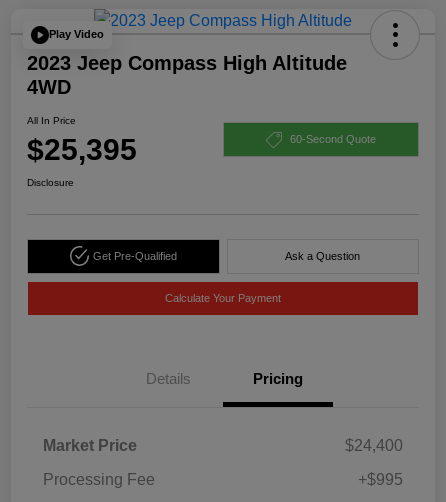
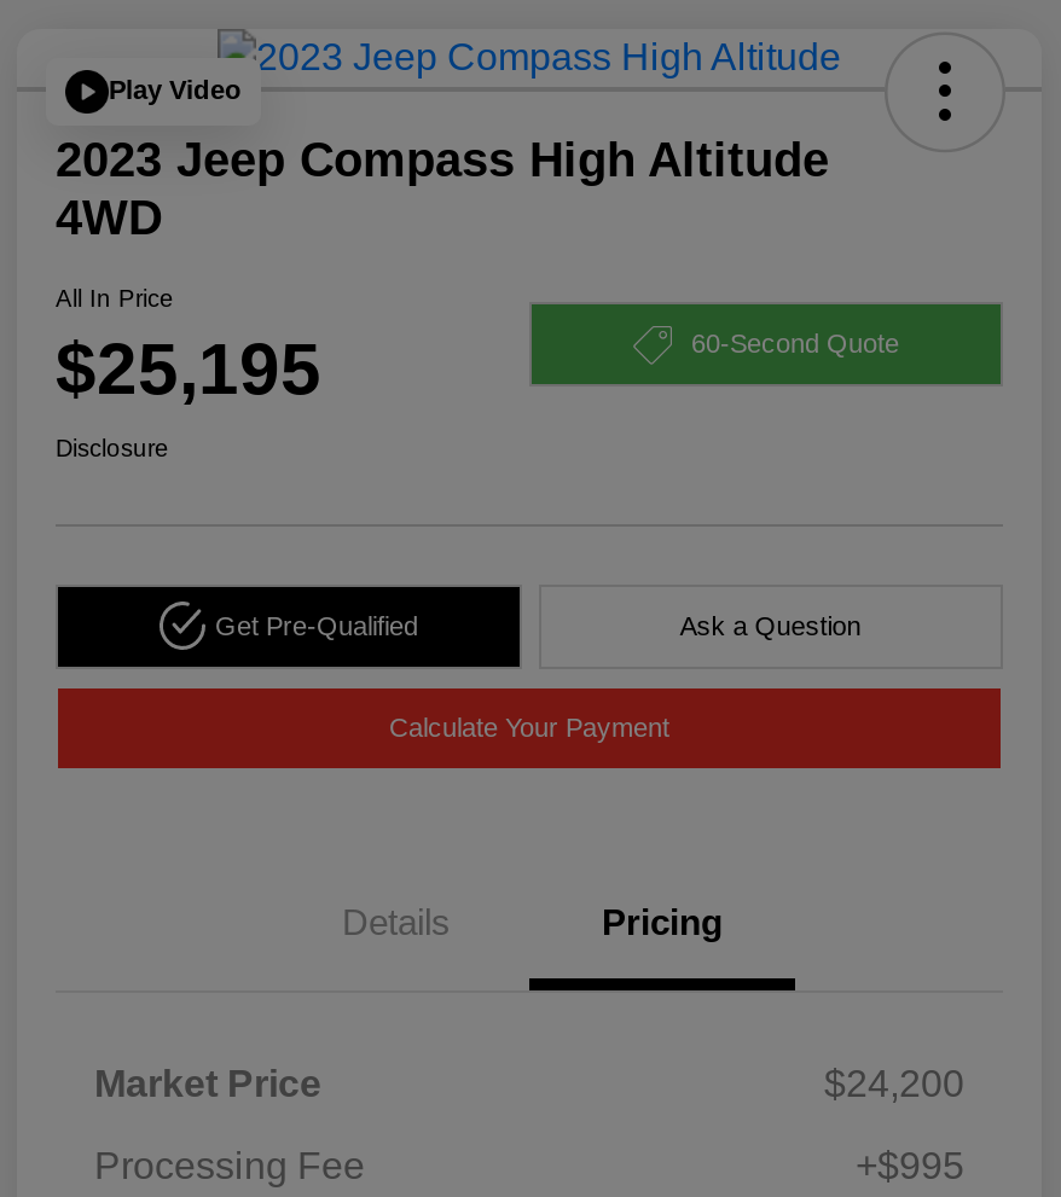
[27,133,137,166] $25,395 -> [56,328,321,407] $25,195
[345,437,403,454] $24,400 -> [824,1062,964,1103] $24,200

